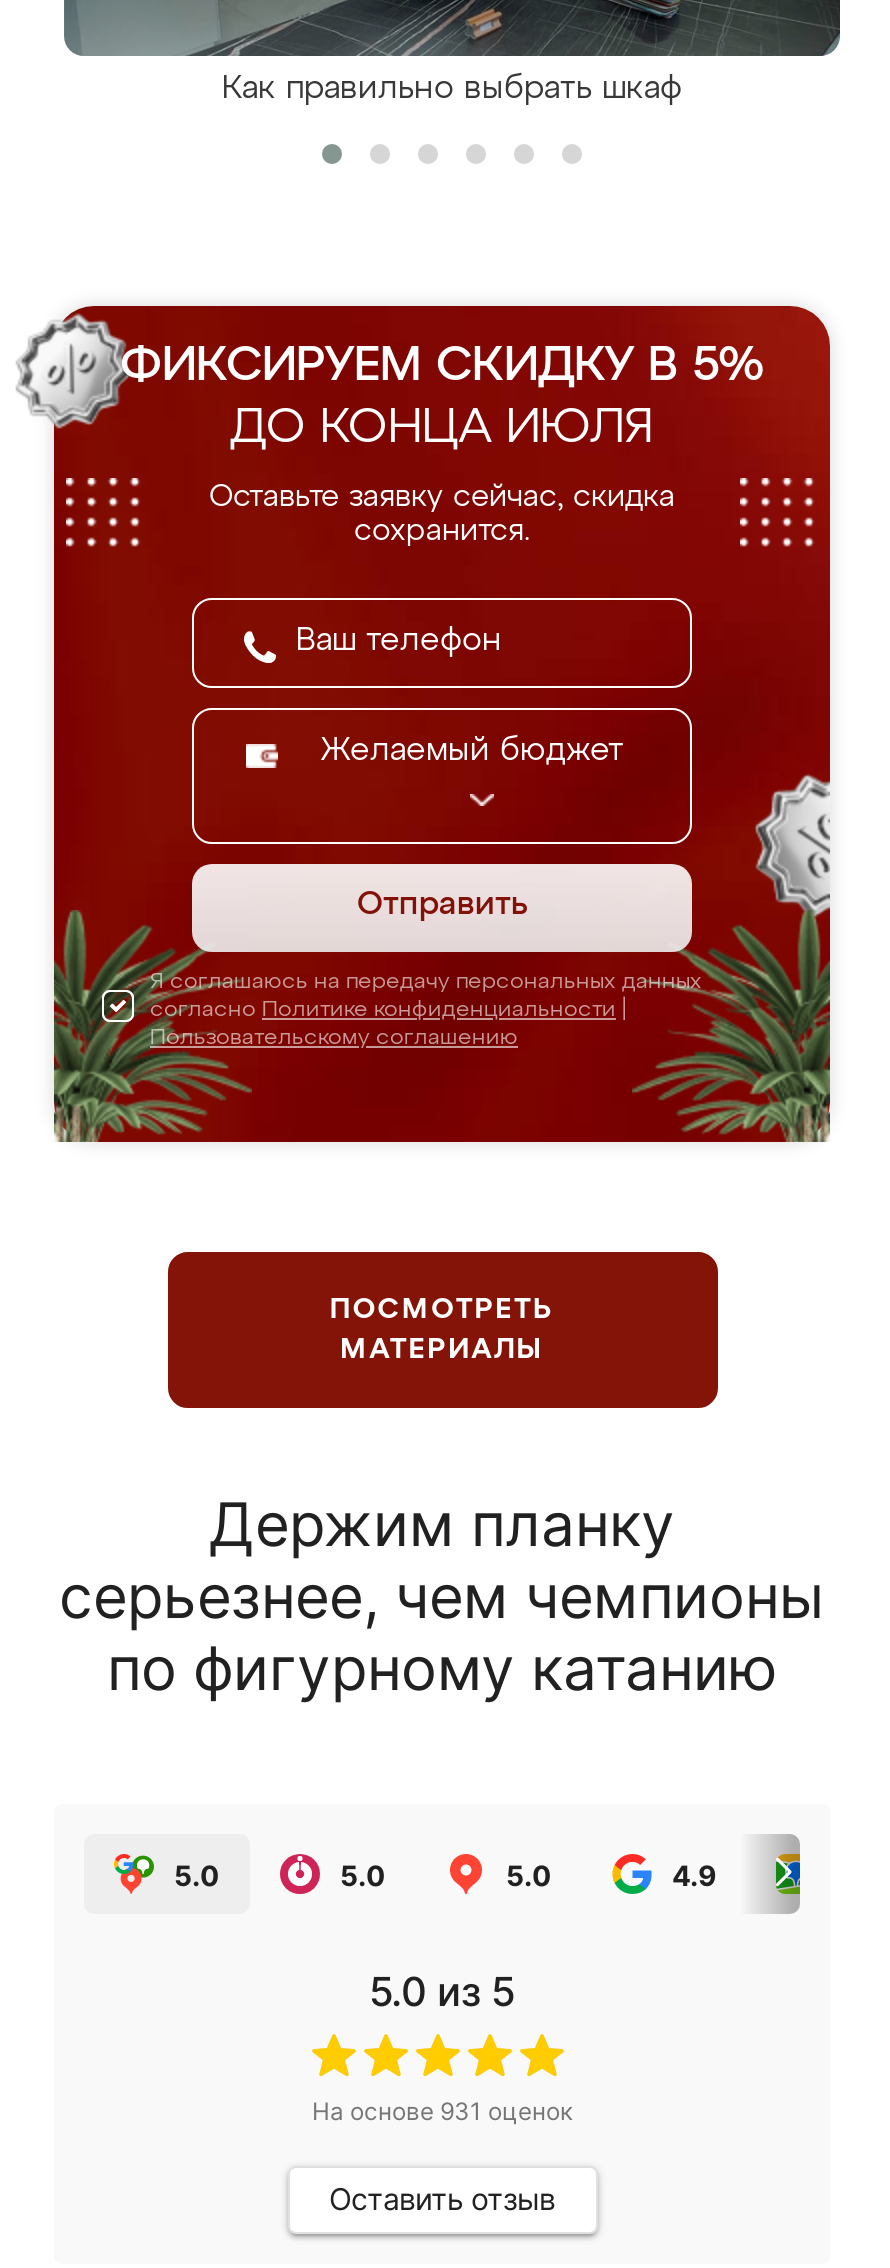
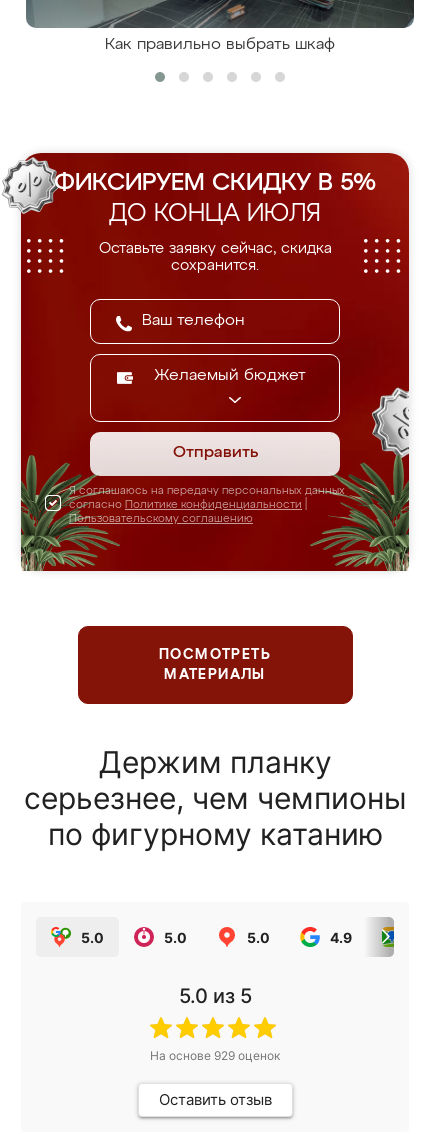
[312,2096,572,2126] На основе 931 оценок -> [150,1048,280,1063] На основе 929 оценок

